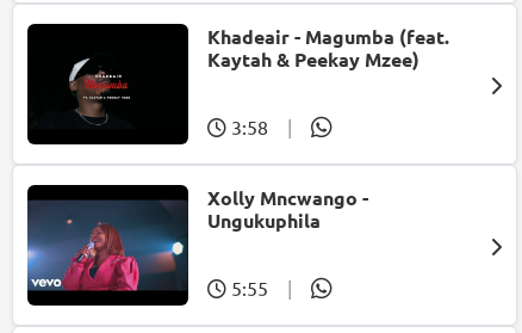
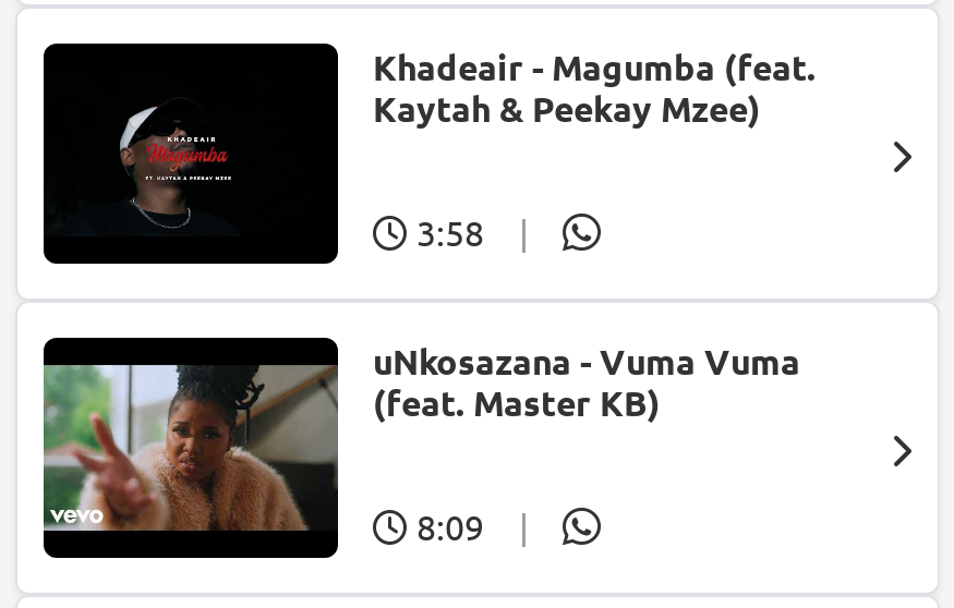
[26,185,368,291] [image] | Xolly Mncwango - | Ungukuphila -> [41,337,800,532] [image] | uNkosazana - Vuma Vuma | (feat. Master KB)
[231,275,268,299] 5:55 -> [416,503,484,547] 8:09

